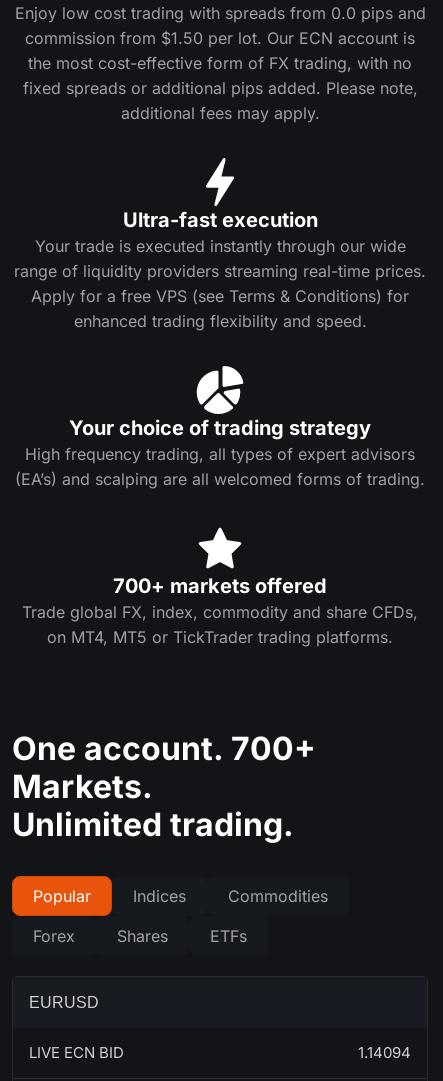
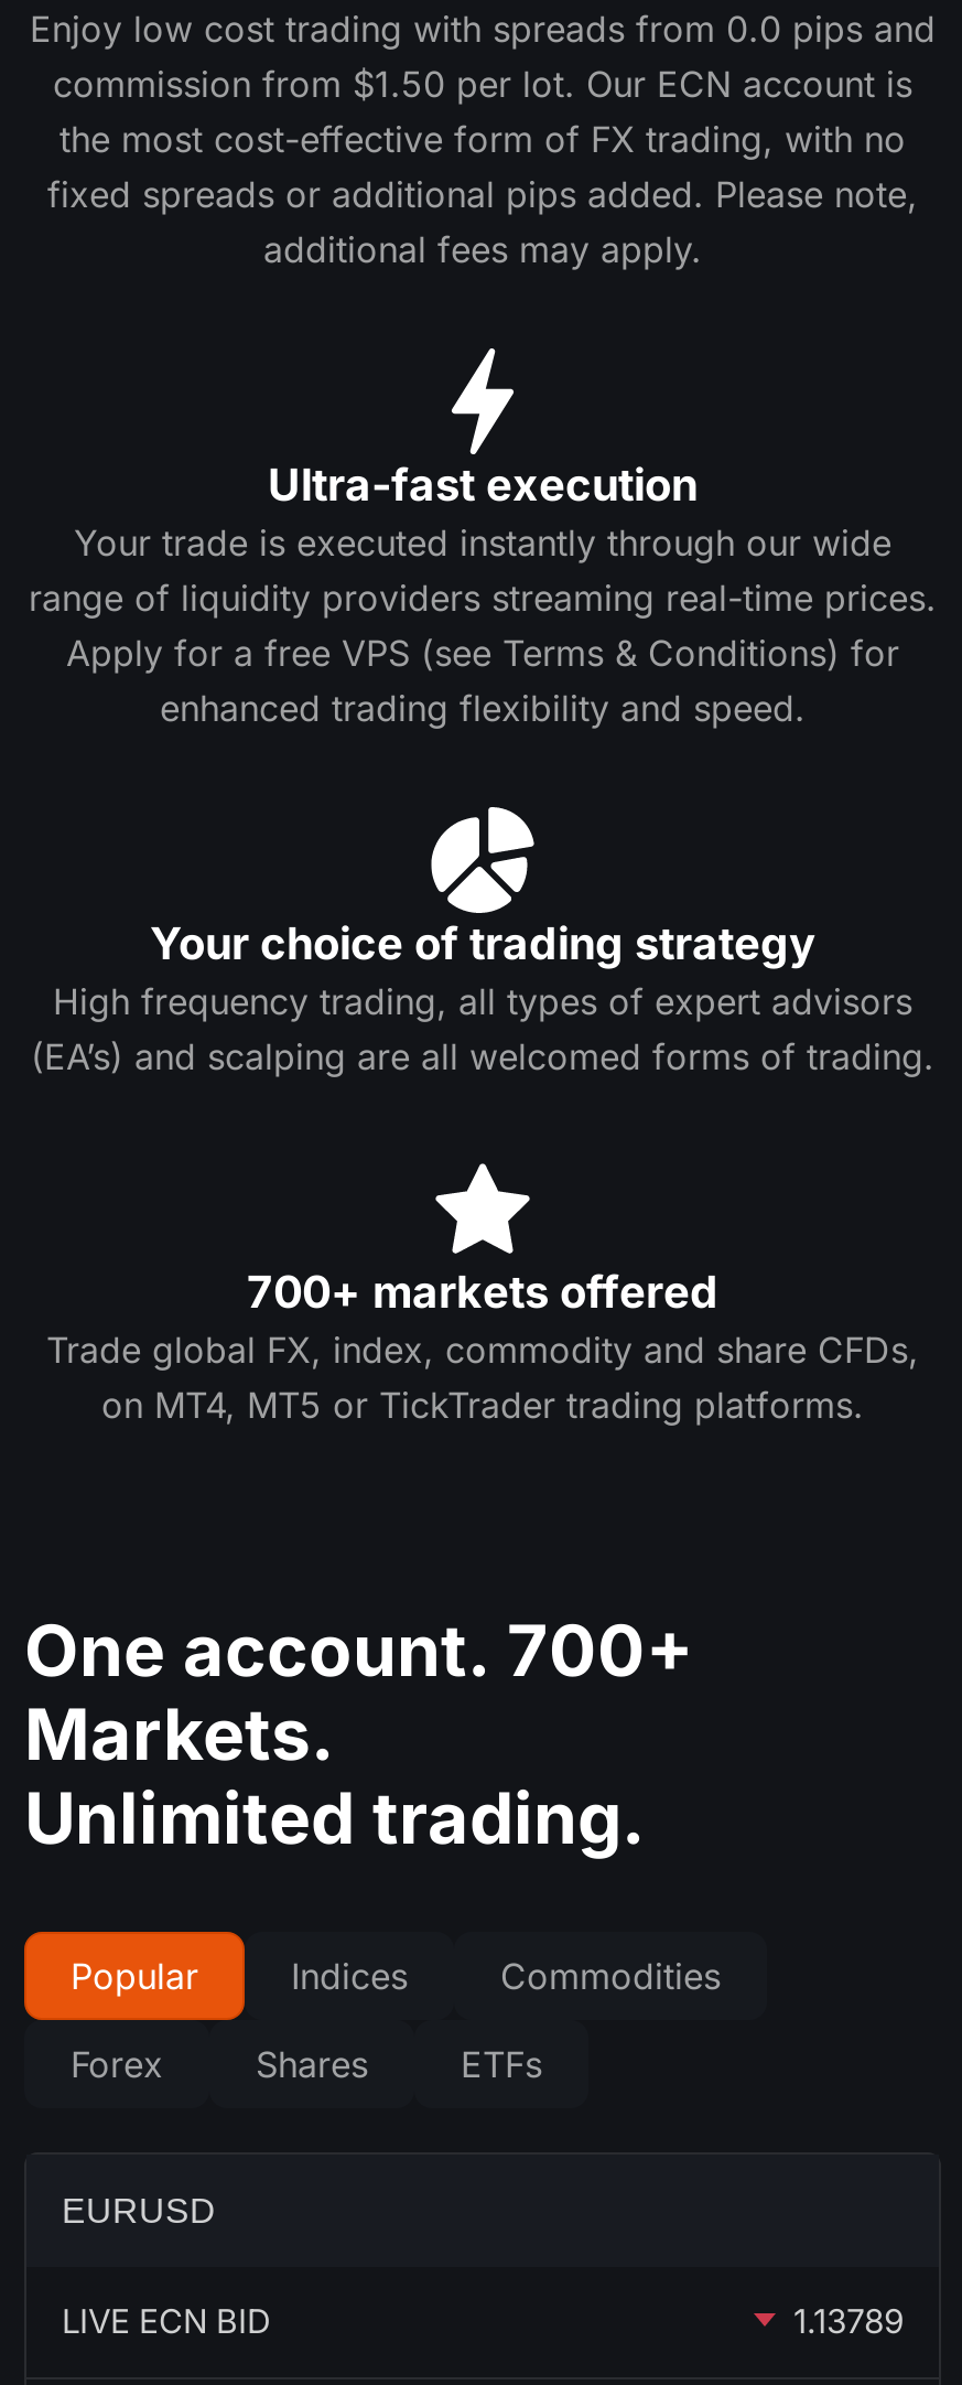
[358,1043,411,1062] 1.14094 -> [793,2300,904,2342] 1.13789

